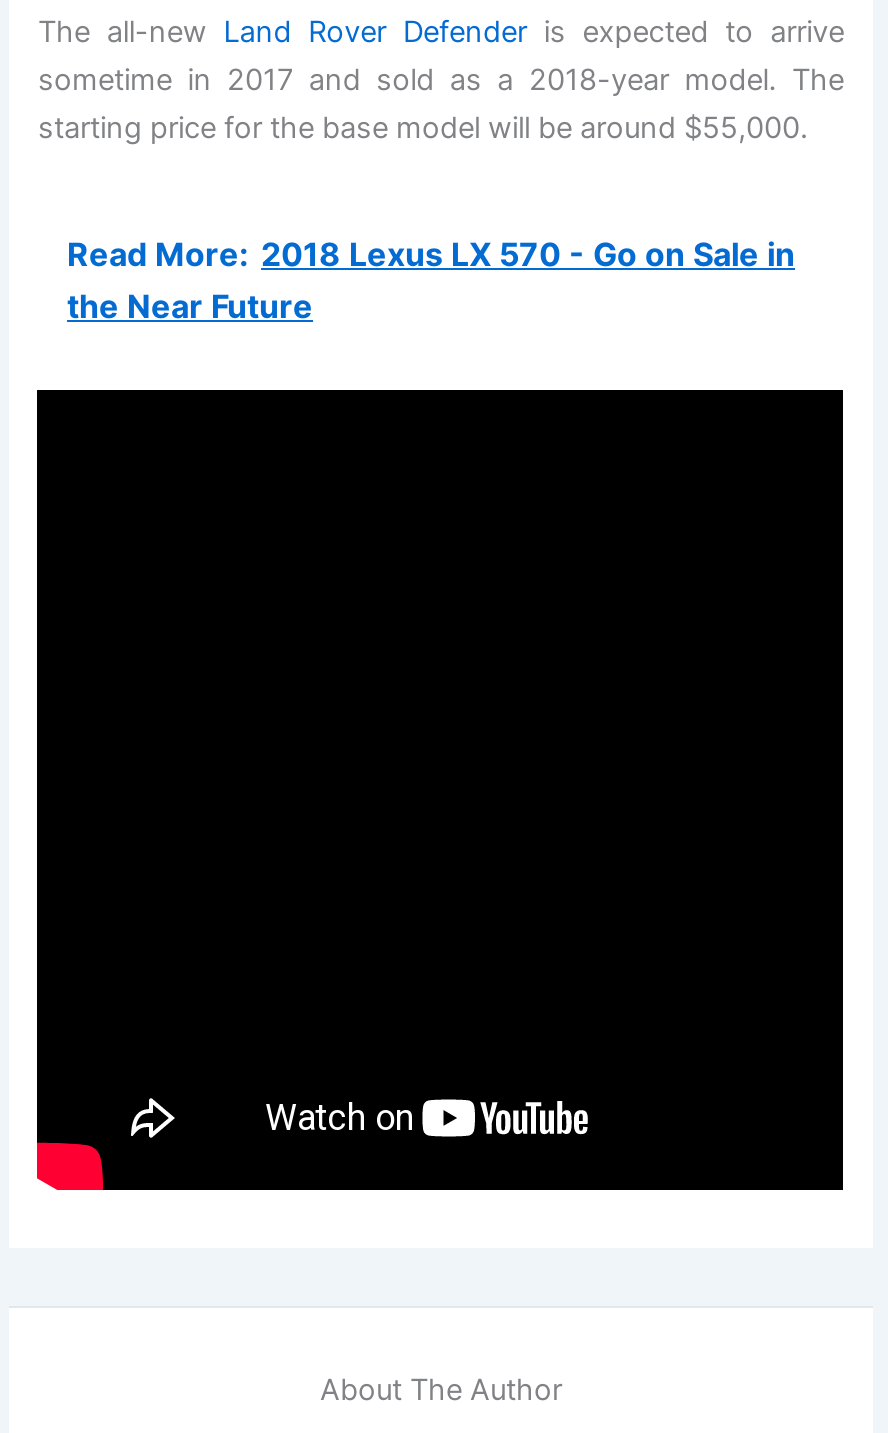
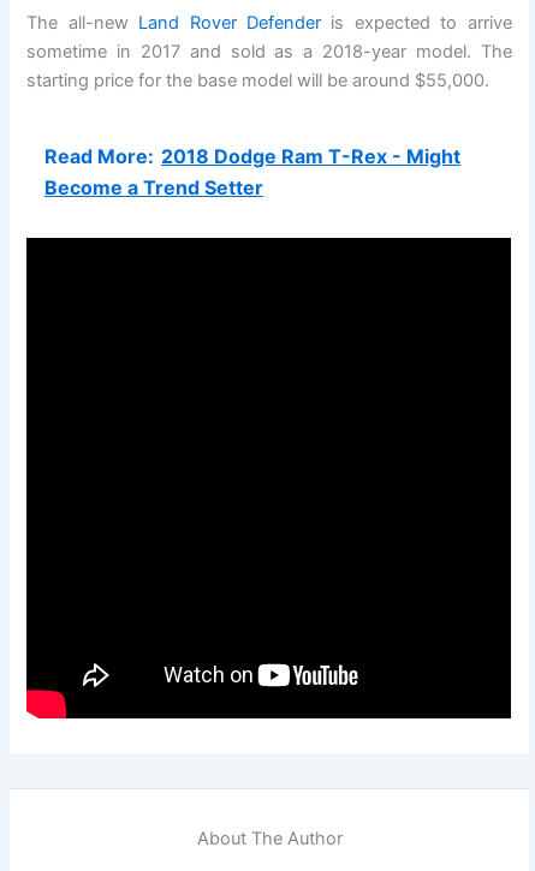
[67,234,795,326] Read More: 2018 Lexus LX 570 - Go on Sale in | the Near Future -> [44,144,460,199] Read More: 2018 Dodge Ram T-Rex - Might | Become a Trend Setter

